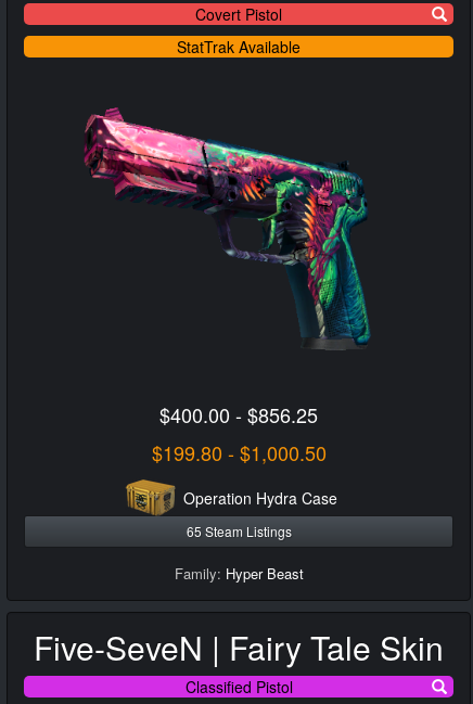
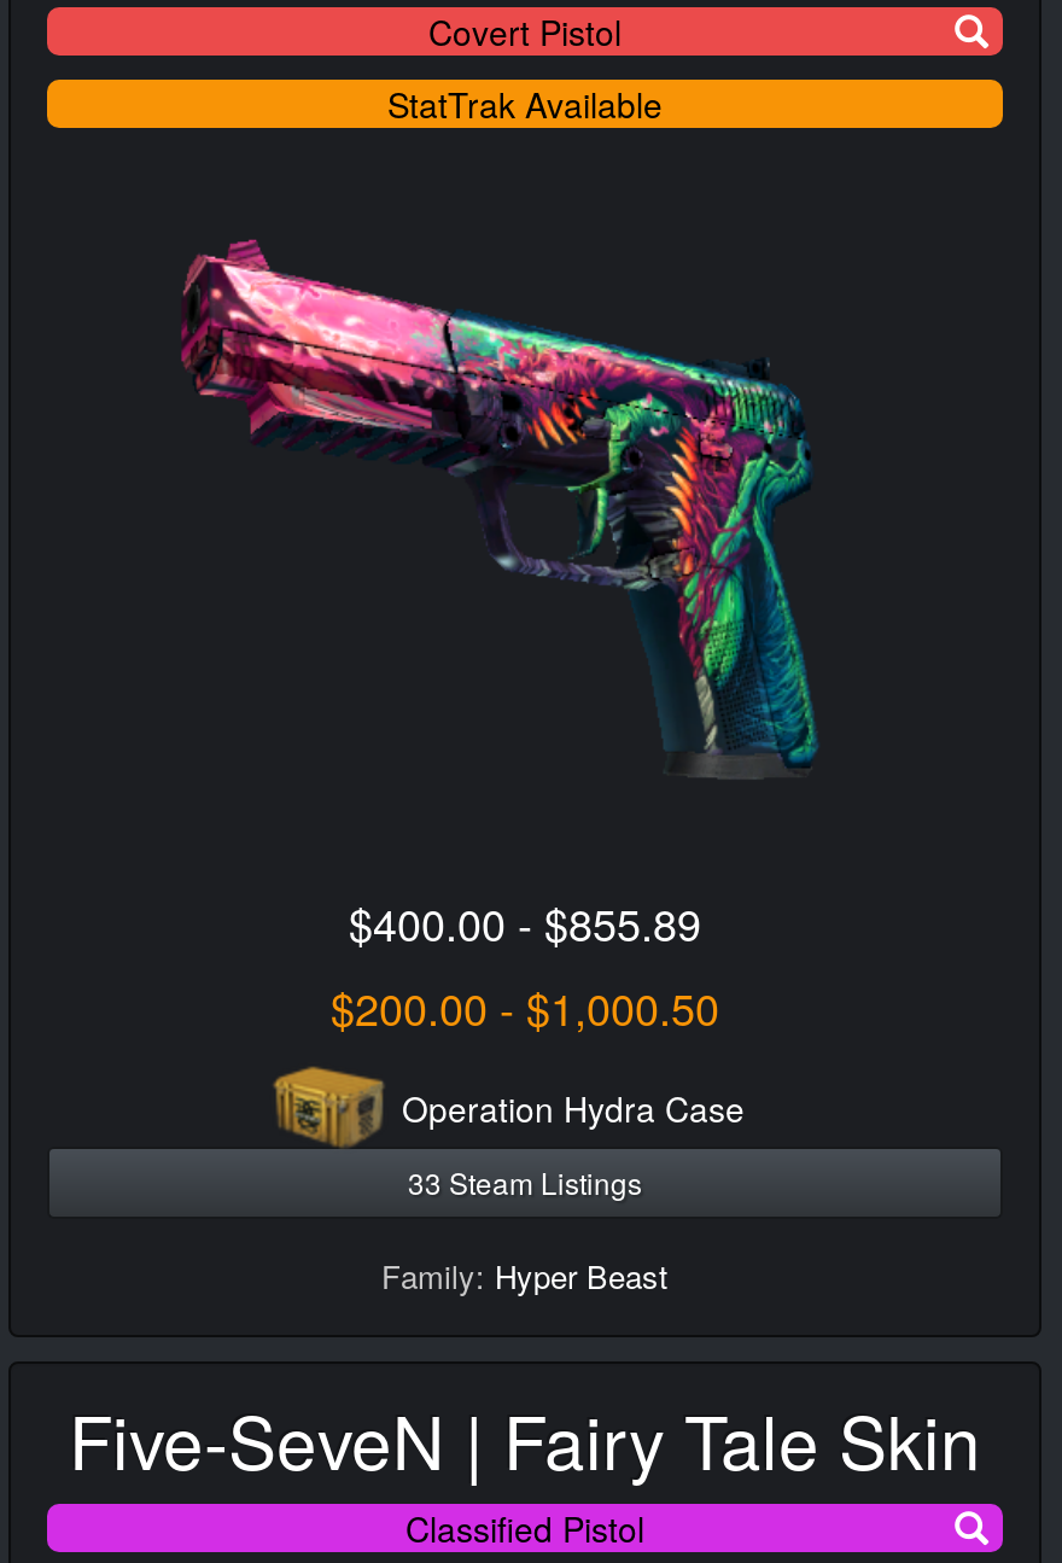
[159,400,318,428] $400.00 - $856.25 -> [349,891,701,953] $400.00 - $855.89
[151,438,326,466] $199.80 - $1,000.50 -> [331,975,719,1038] $200.00 - $1,000.50
[186,522,291,540] 65 Steam Listings -> [408,1161,642,1202] 33 Steam Listings

